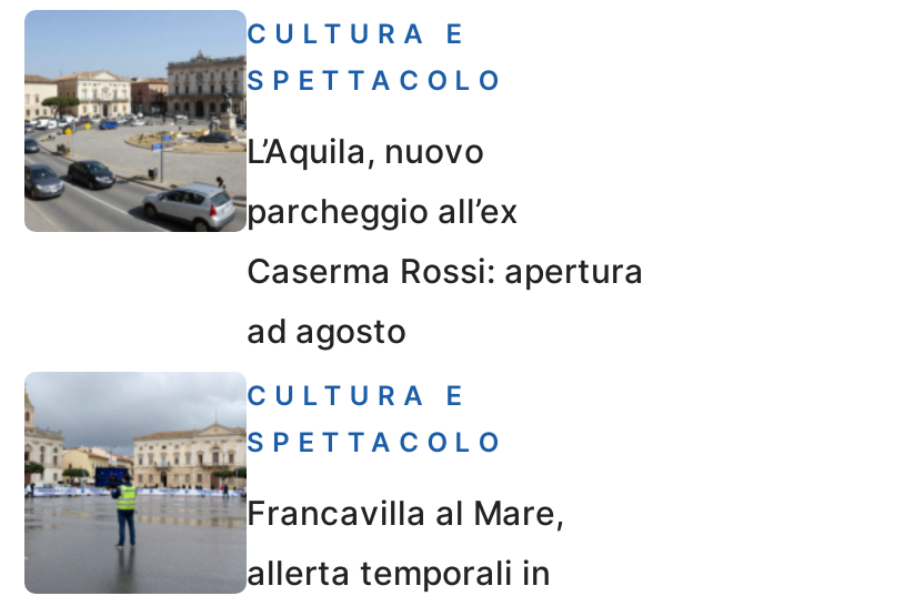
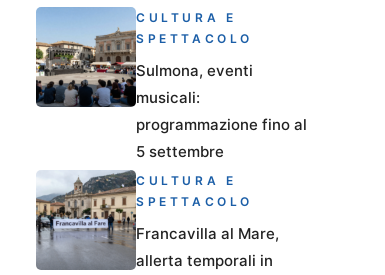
[22,51,644,352] [image] | L’Aquila, nuovo | parcheggio all’ex | Caserma Rossi: apertura | ad agosto -> [36,27,307,161] [image] | Sulmona, eventi | musicali: | programmazione fino al | 5 settembre
[22,375,247,595] [image] -> [35,170,136,267] [image]

